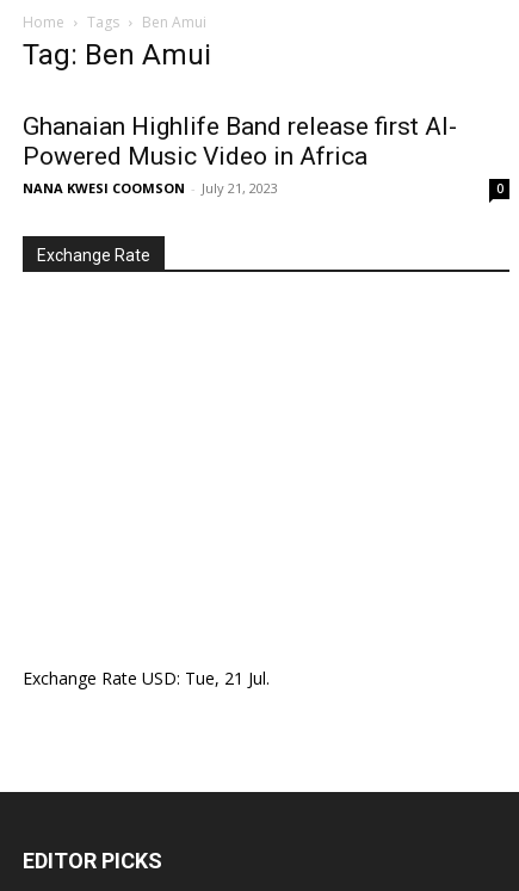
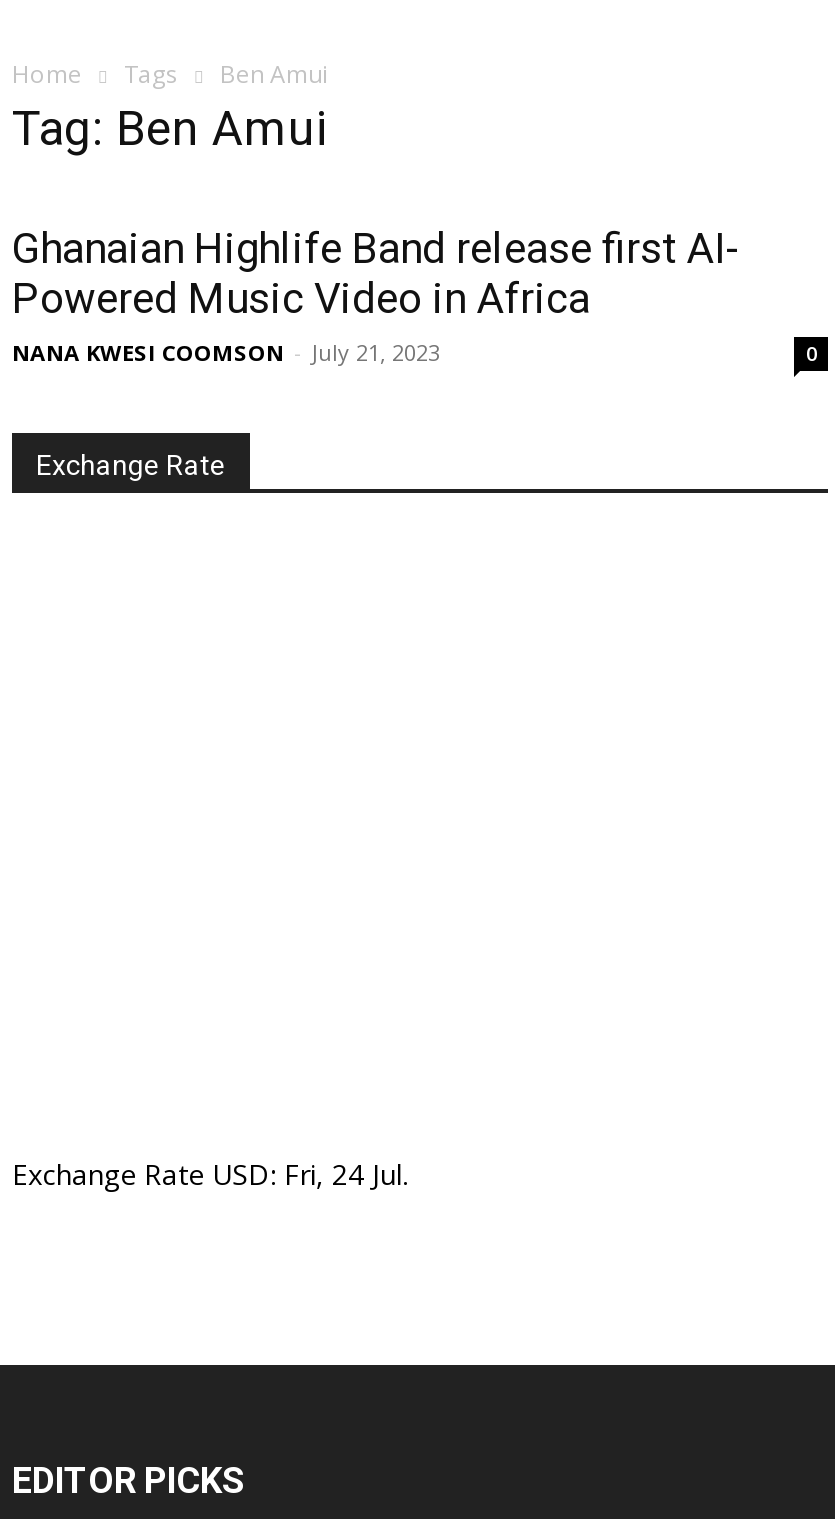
[23,667,270,689] Exchange Rate USD: Tue, 21 Jul. -> [12,1155,408,1193] Exchange Rate USD: Fri, 24 Jul.

